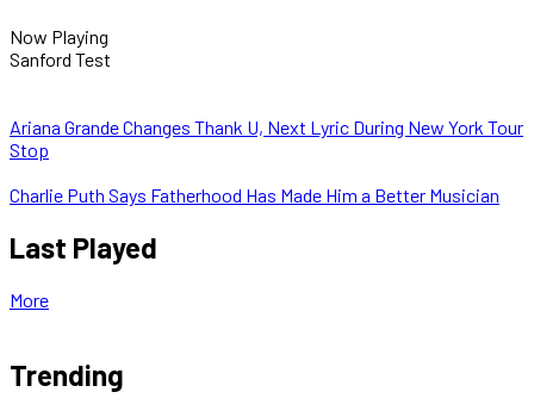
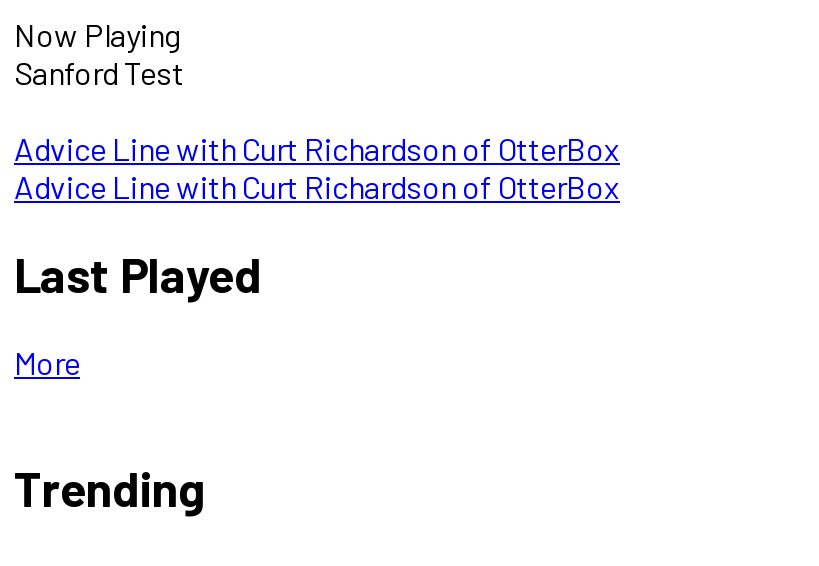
[10,116,523,206] Ariana Grande Changes Thank U, Next Lyric During New York Tour | Stop | Charlie Puth Says Fatherhood Has Made Him a Better Musician -> [14,129,620,205] Advice Line with Curt Richardson of OtterBox | Advice Line with Curt Richardson of OtterBox

